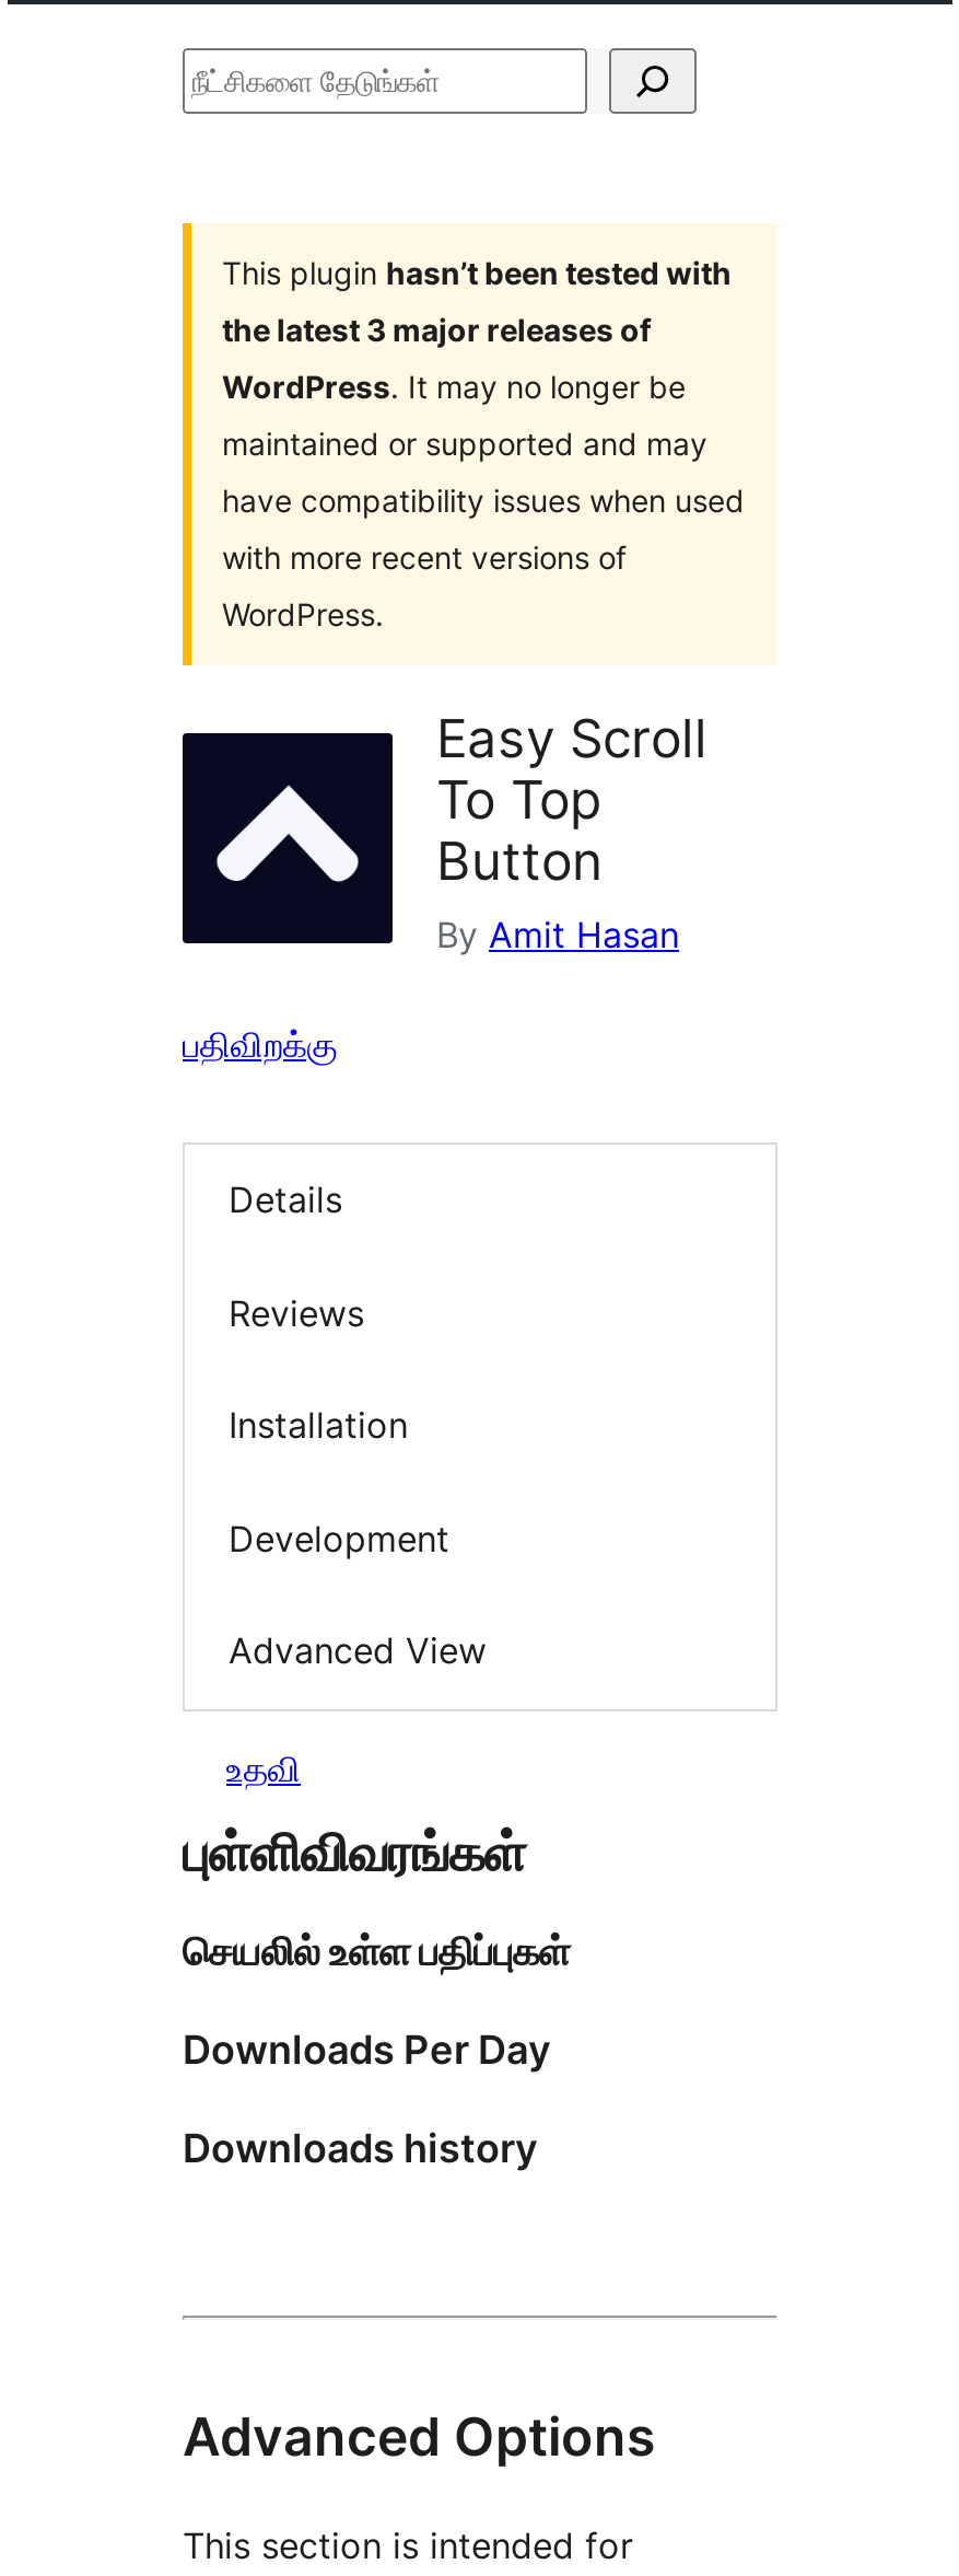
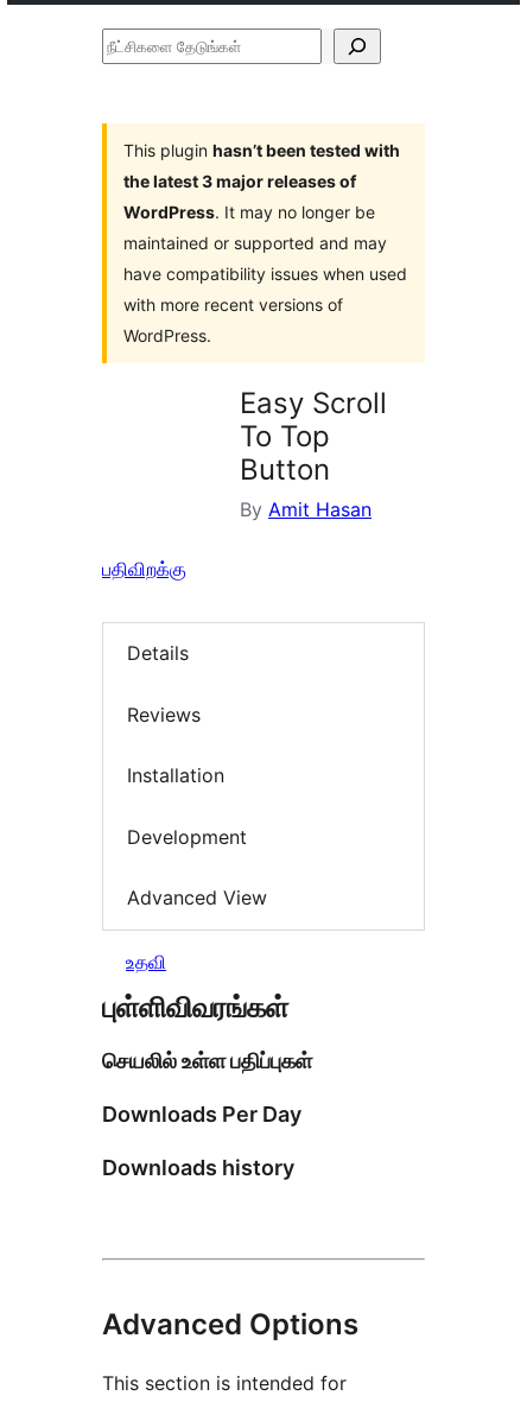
[180,731,395,945] [image] -> none

